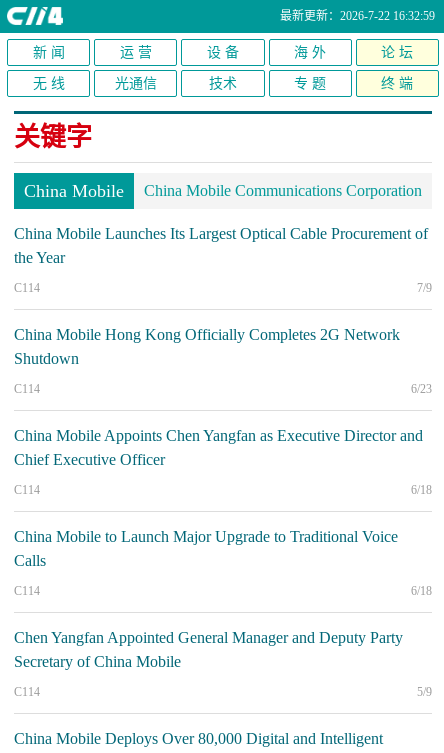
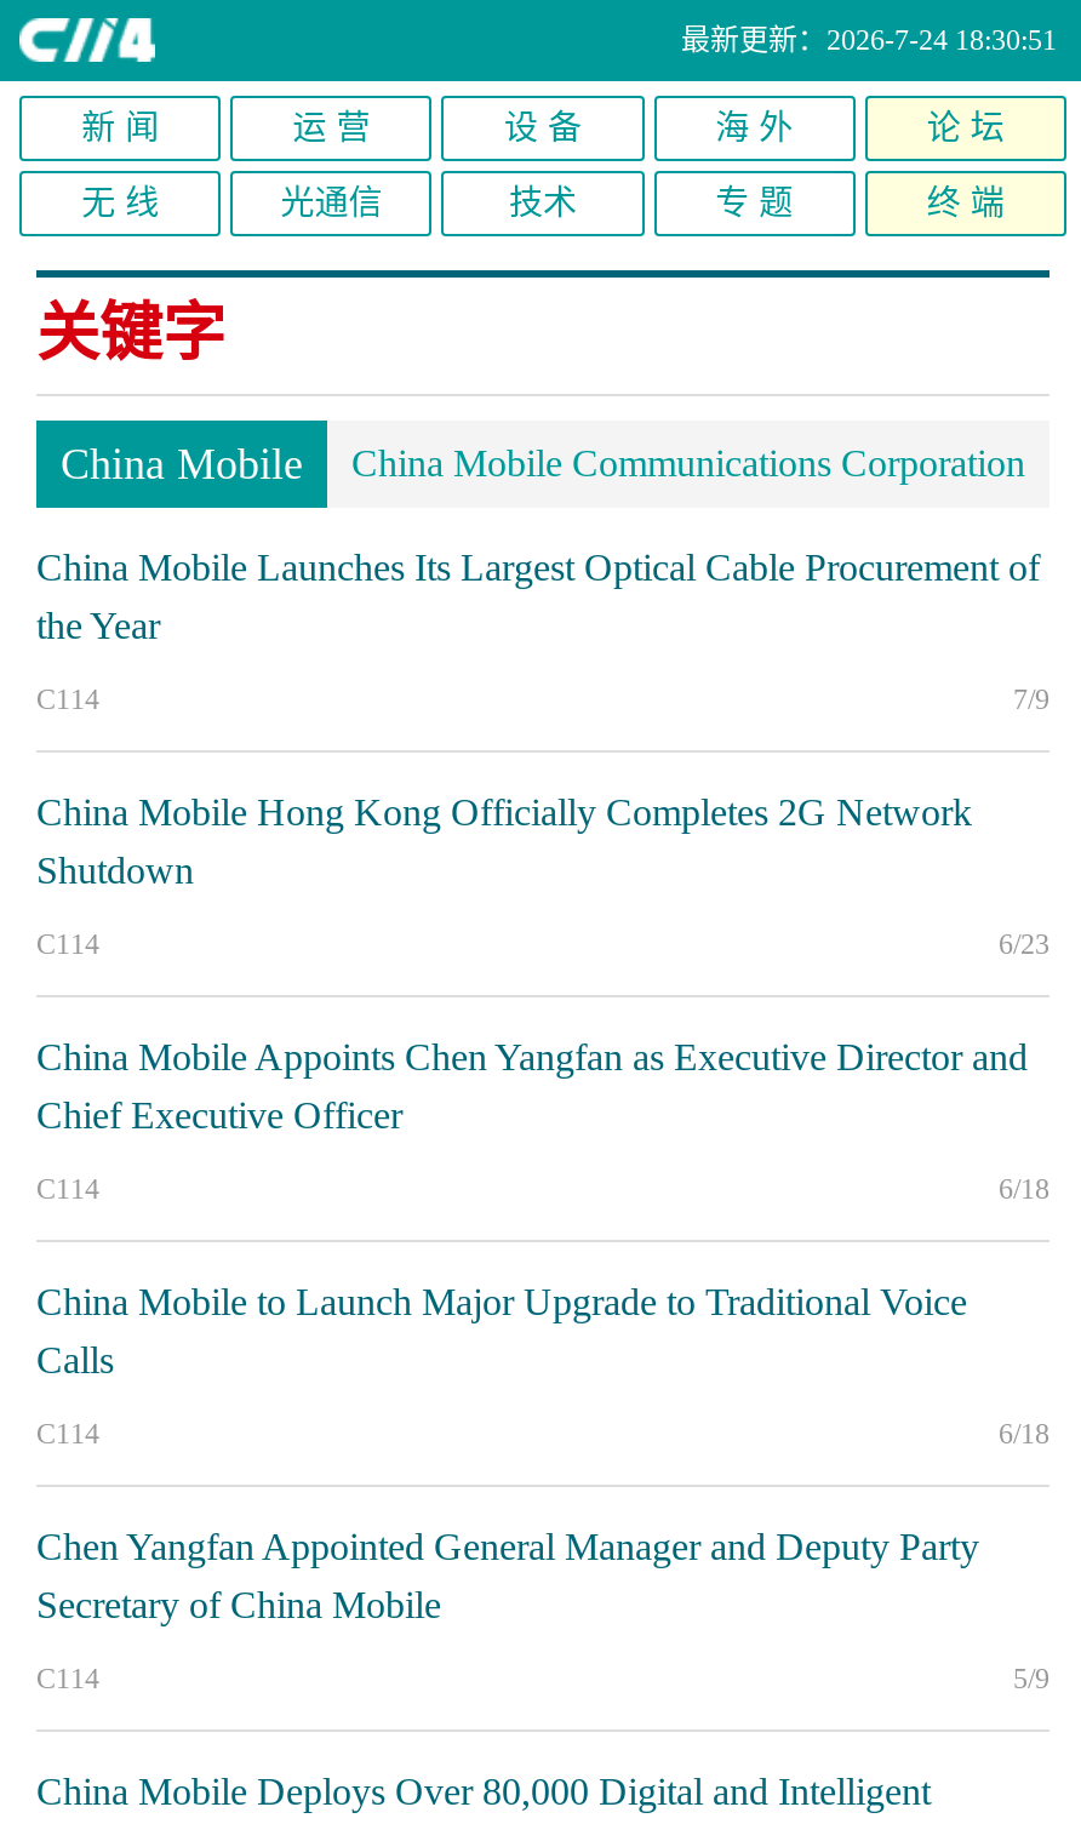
[280,9,435,23] 最新更新：2026-7-22 16:32:59 -> [681,23,1057,57] 最新更新：2026-7-24 18:30:51

